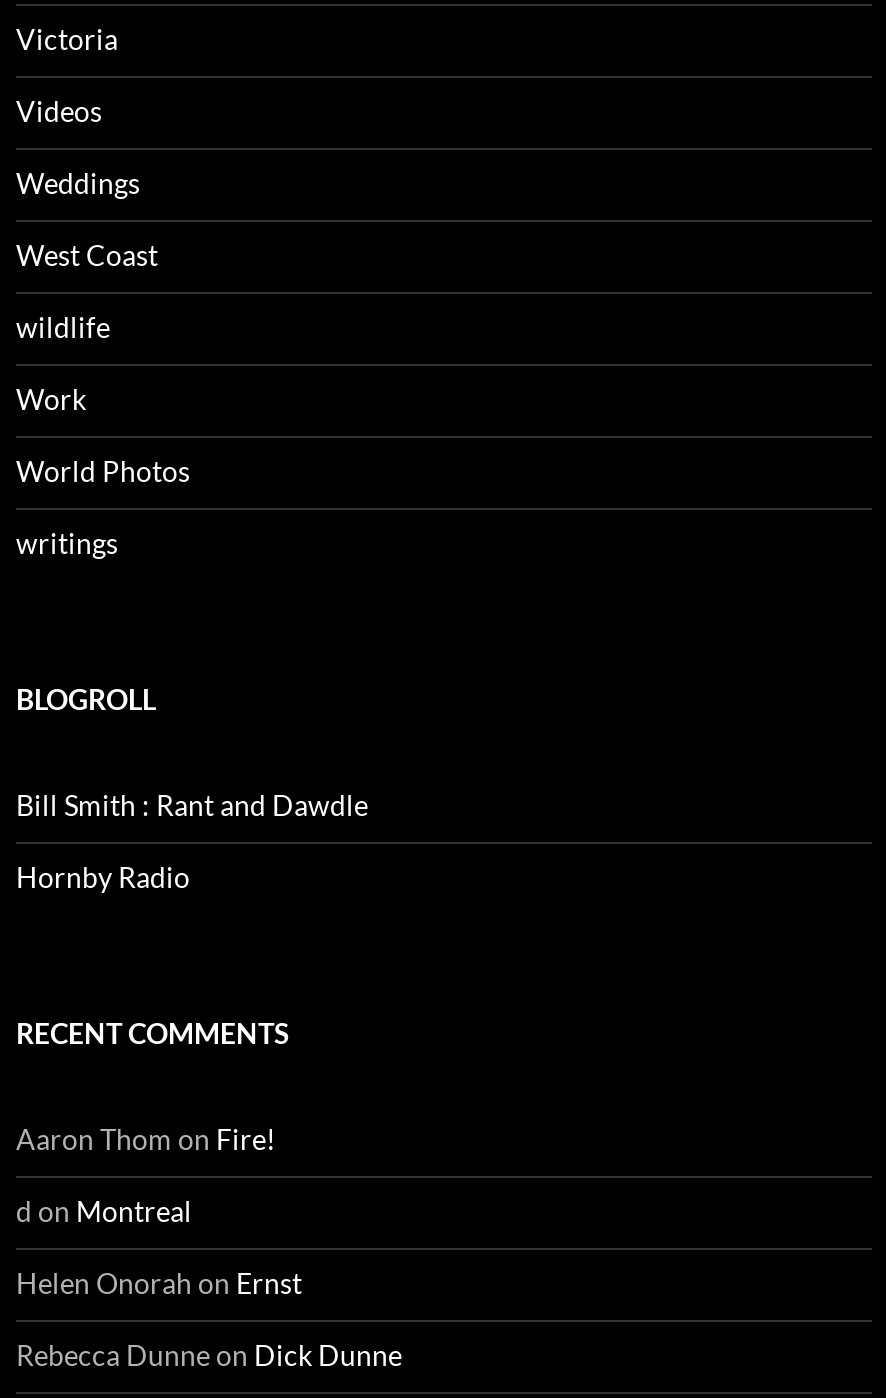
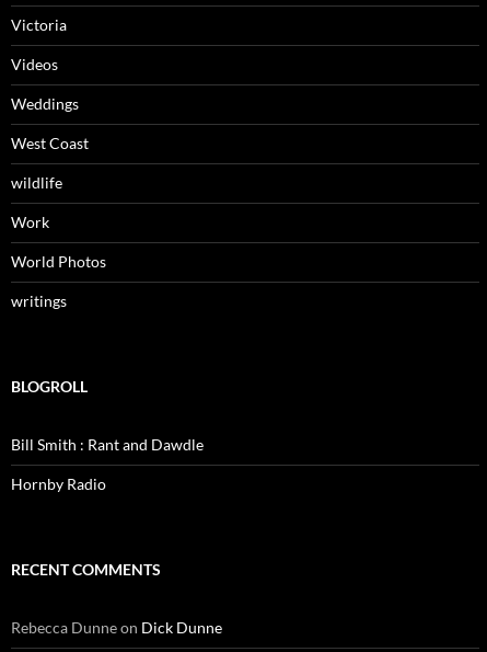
[16,1122,302,1300] Aaron Thom on Fire! | d on Montreal | Helen Onorah on Ernst -> none

